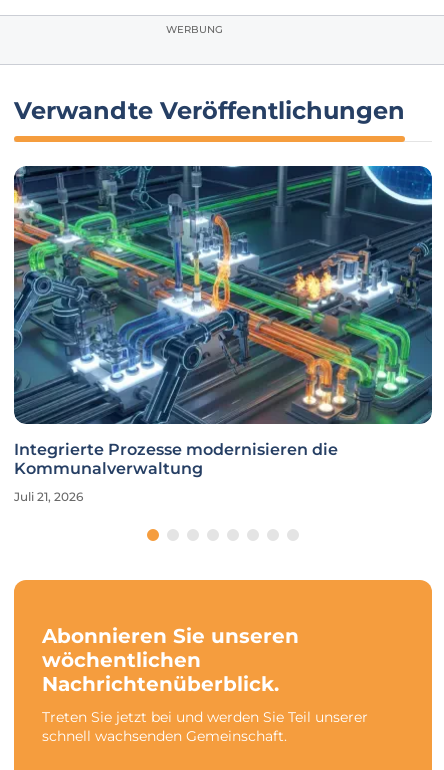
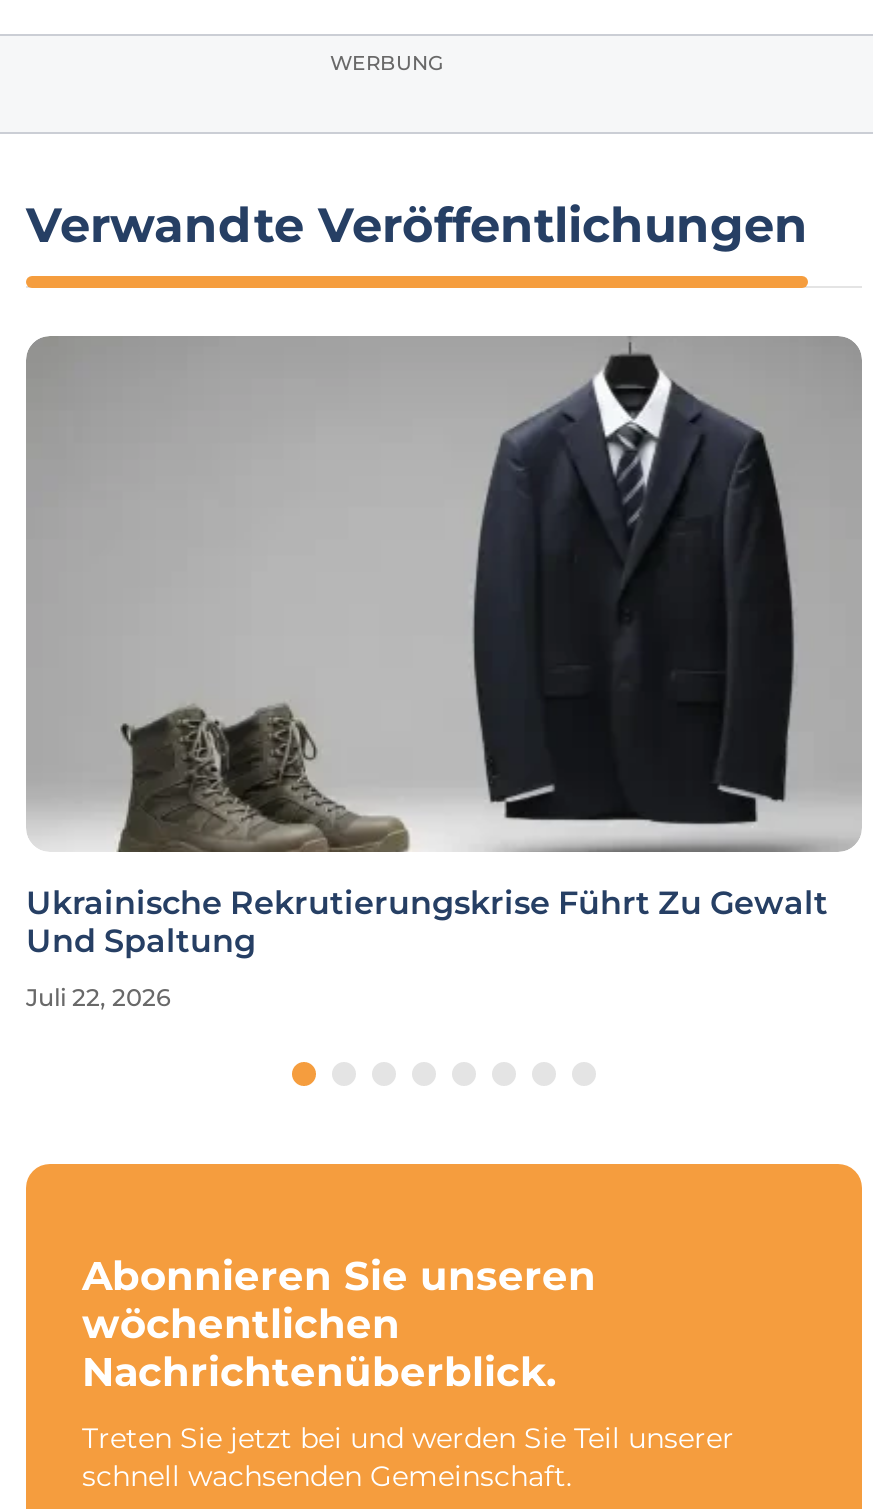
[13,165,433,478] [image] | Integrierte Prozesse modernisieren die | Kommunalverwaltung -> [26,336,862,961] [image] | Ukrainische Rekrutierungskrise Führt Zu Gewalt | Und Spaltung
[14,489,83,504] Juli 21, 2026 -> [26,983,170,1013] Juli 22, 2026

